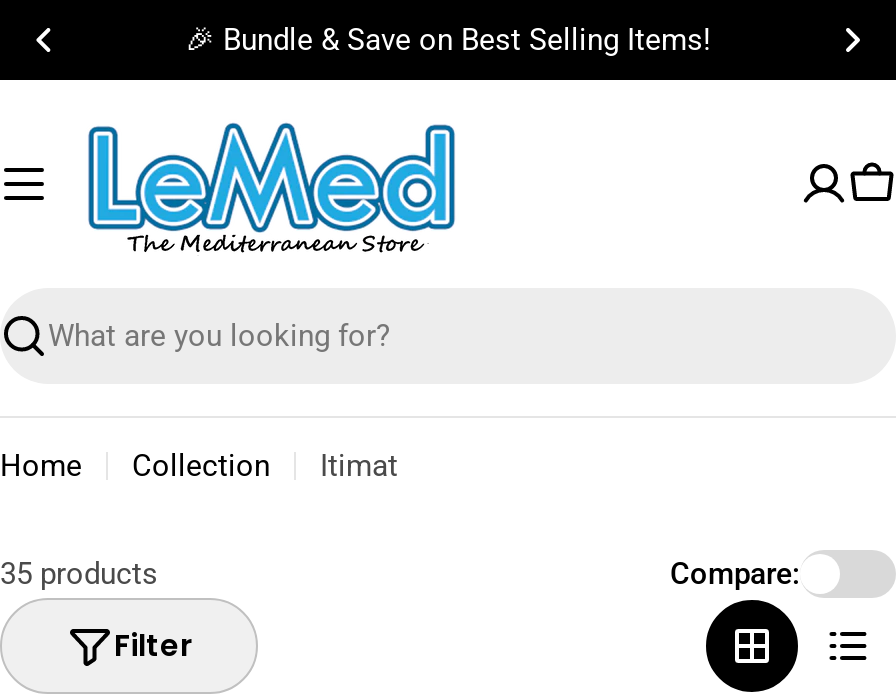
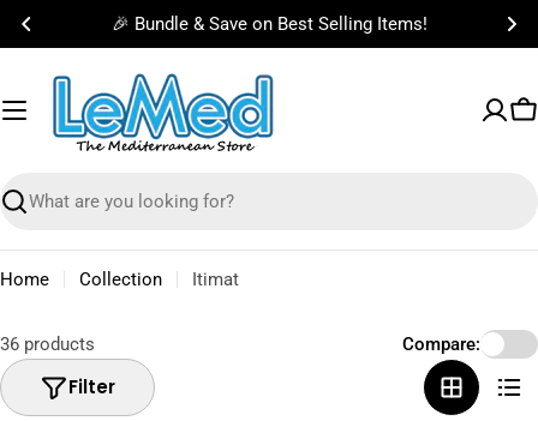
[0,556,158,592] 35 products -> [0,333,95,355] 36 products

